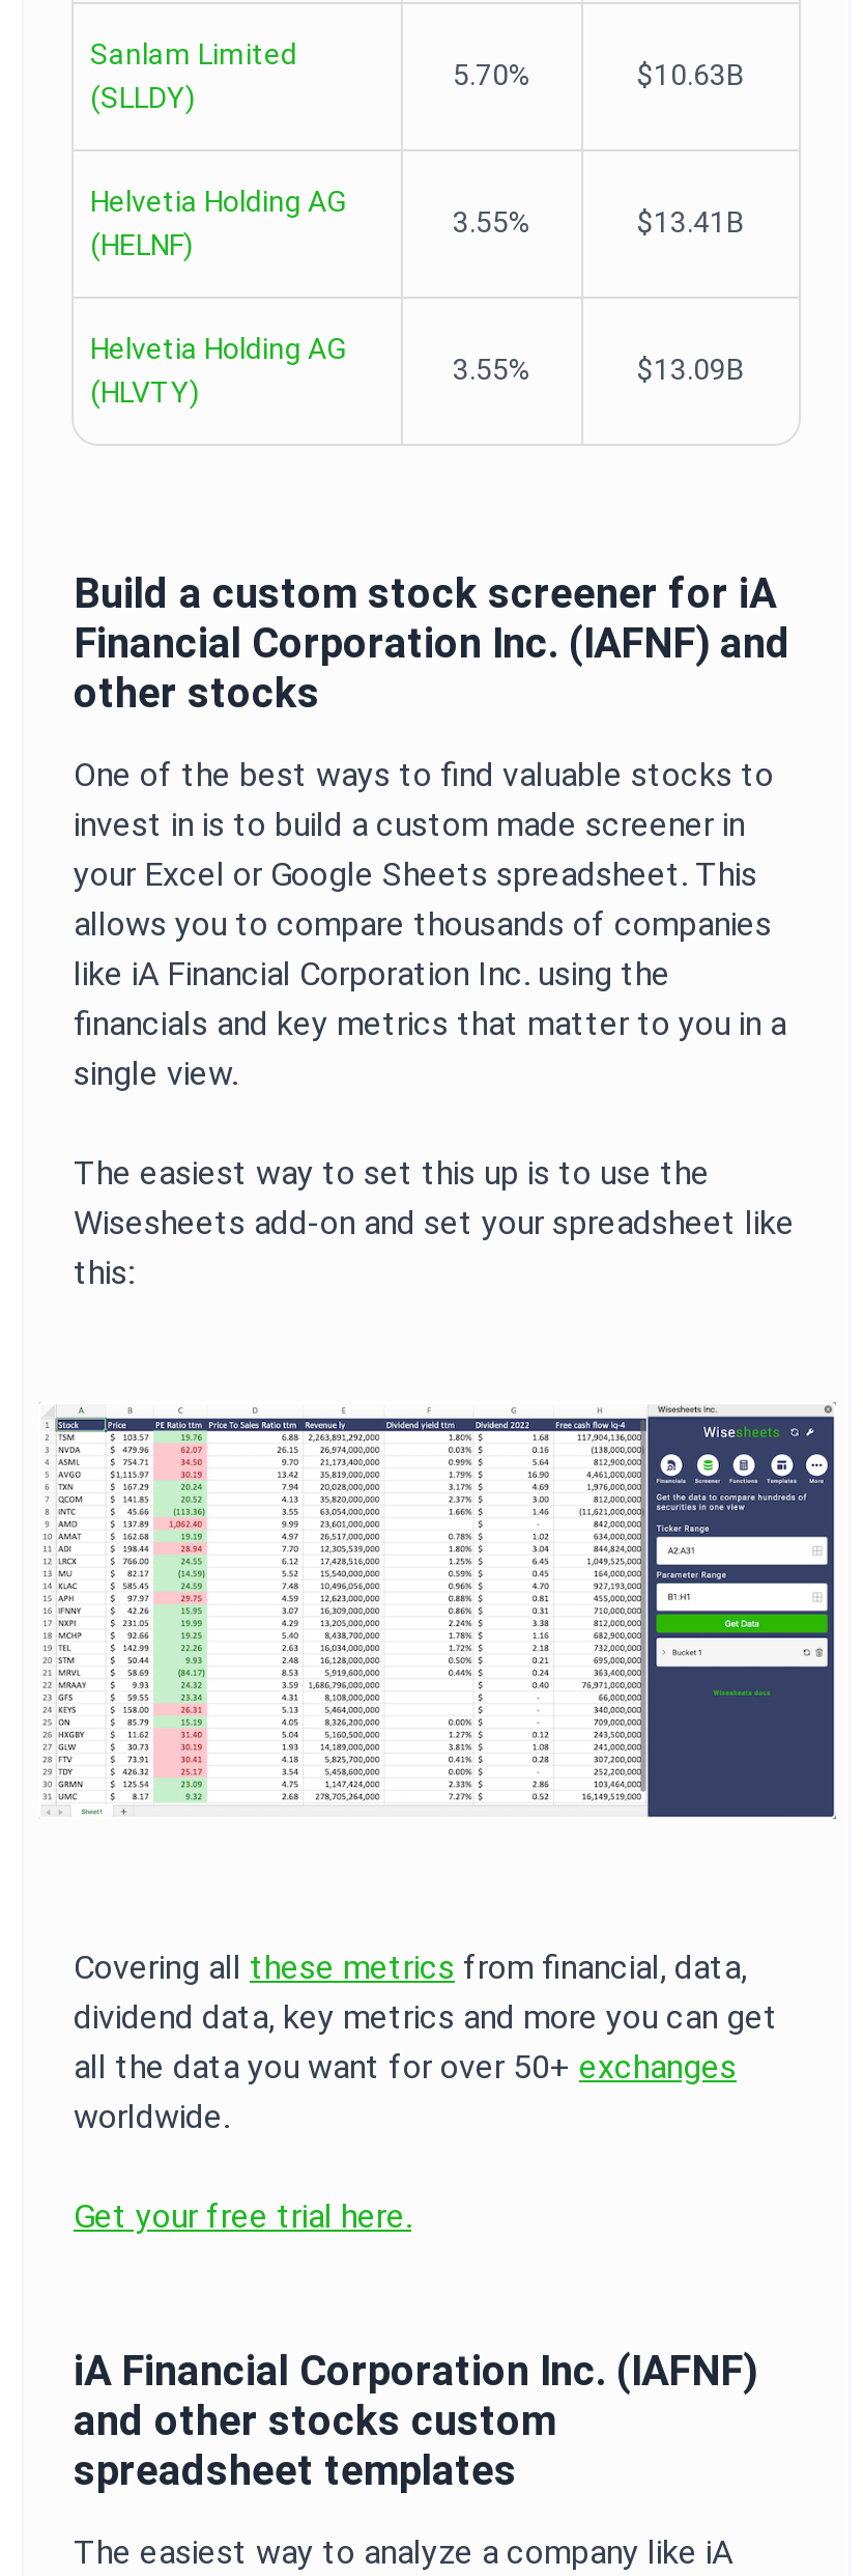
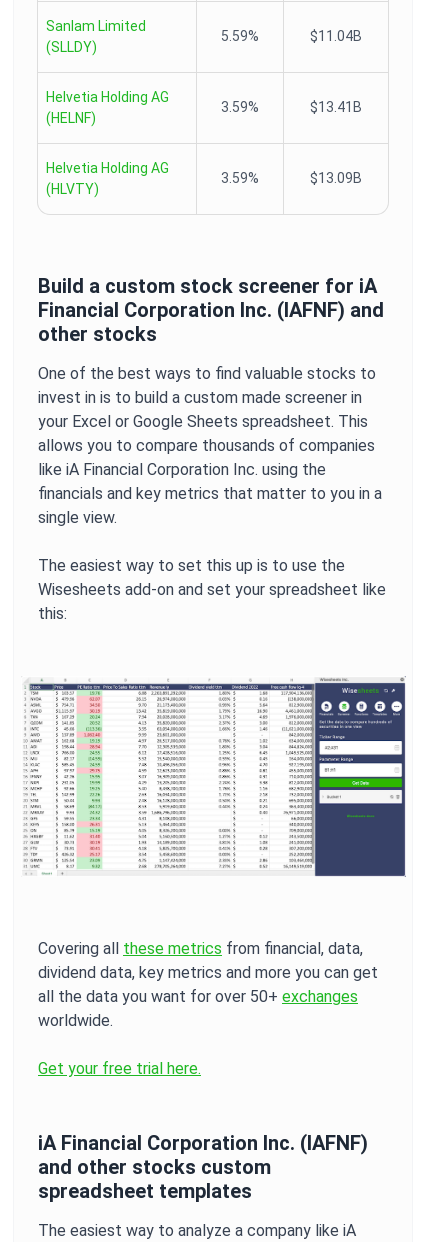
[453,58,745,91] 5.70% | $10.63B -> [221,28,362,44] 5.59% | $11.04B
[453,205,531,239] 3.55% -> [221,99,259,115] 3.59%
[453,353,531,386] 3.55% -> [221,170,259,186] 3.59%

